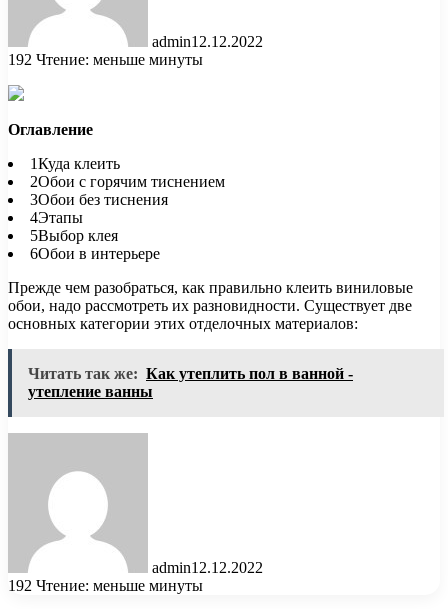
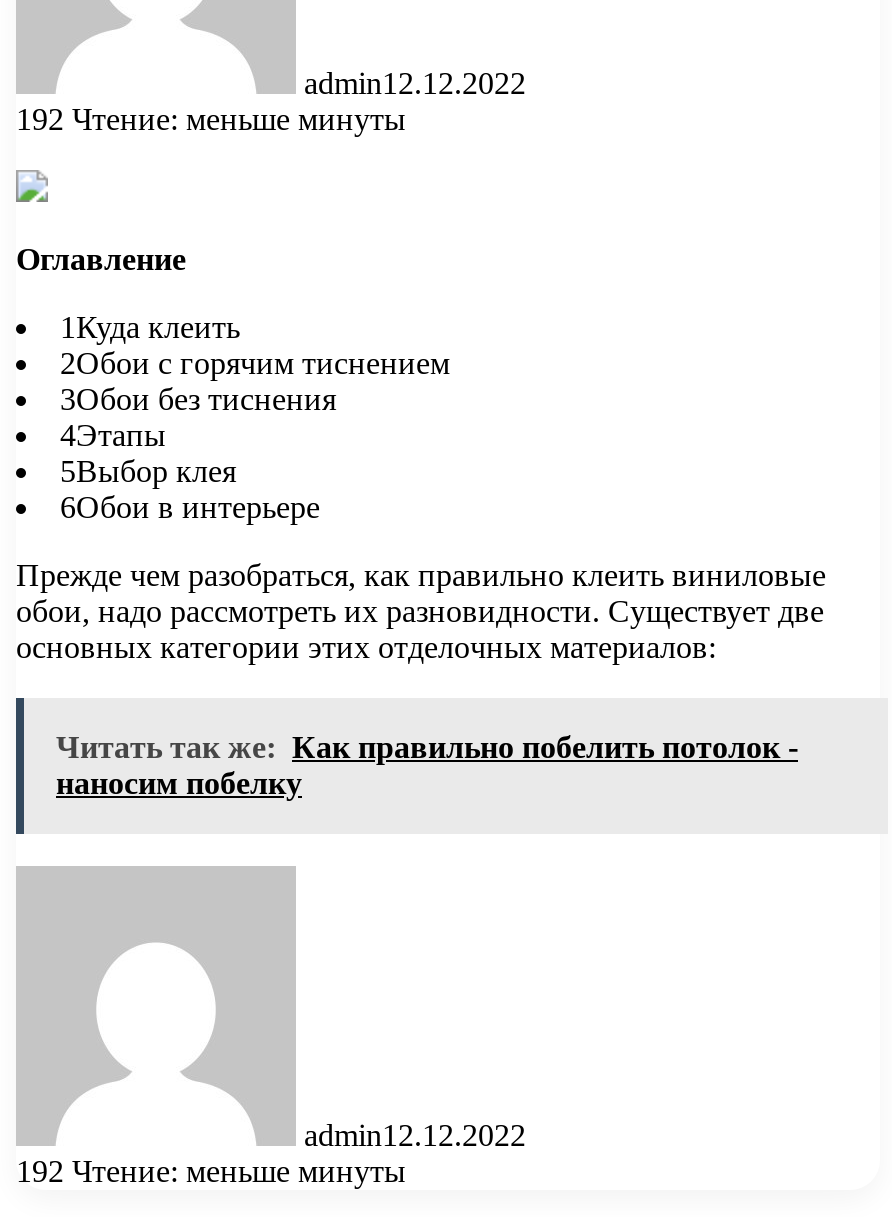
[28,365,353,400] Читать так же: Как утеплить пол в ванной - | утепление ванны -> [56,730,798,800] Читать так же: Как правильно побелить потолок - | наносим побелку

